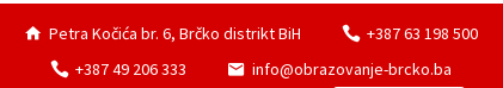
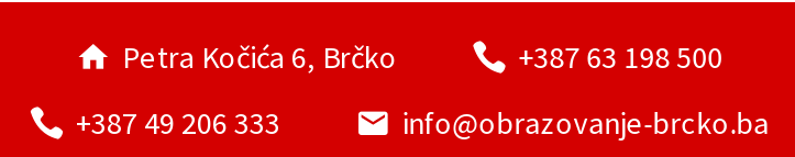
[49,23,301,44] Petra Kočića br. 6, Brčko distrikt BiH -> [122,37,397,77] Petra Kočića 6, Brčko

